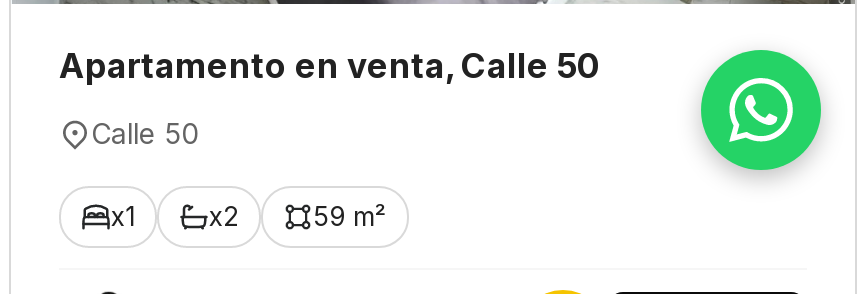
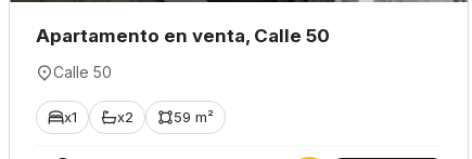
[697,48,825,180] [image] -> none

